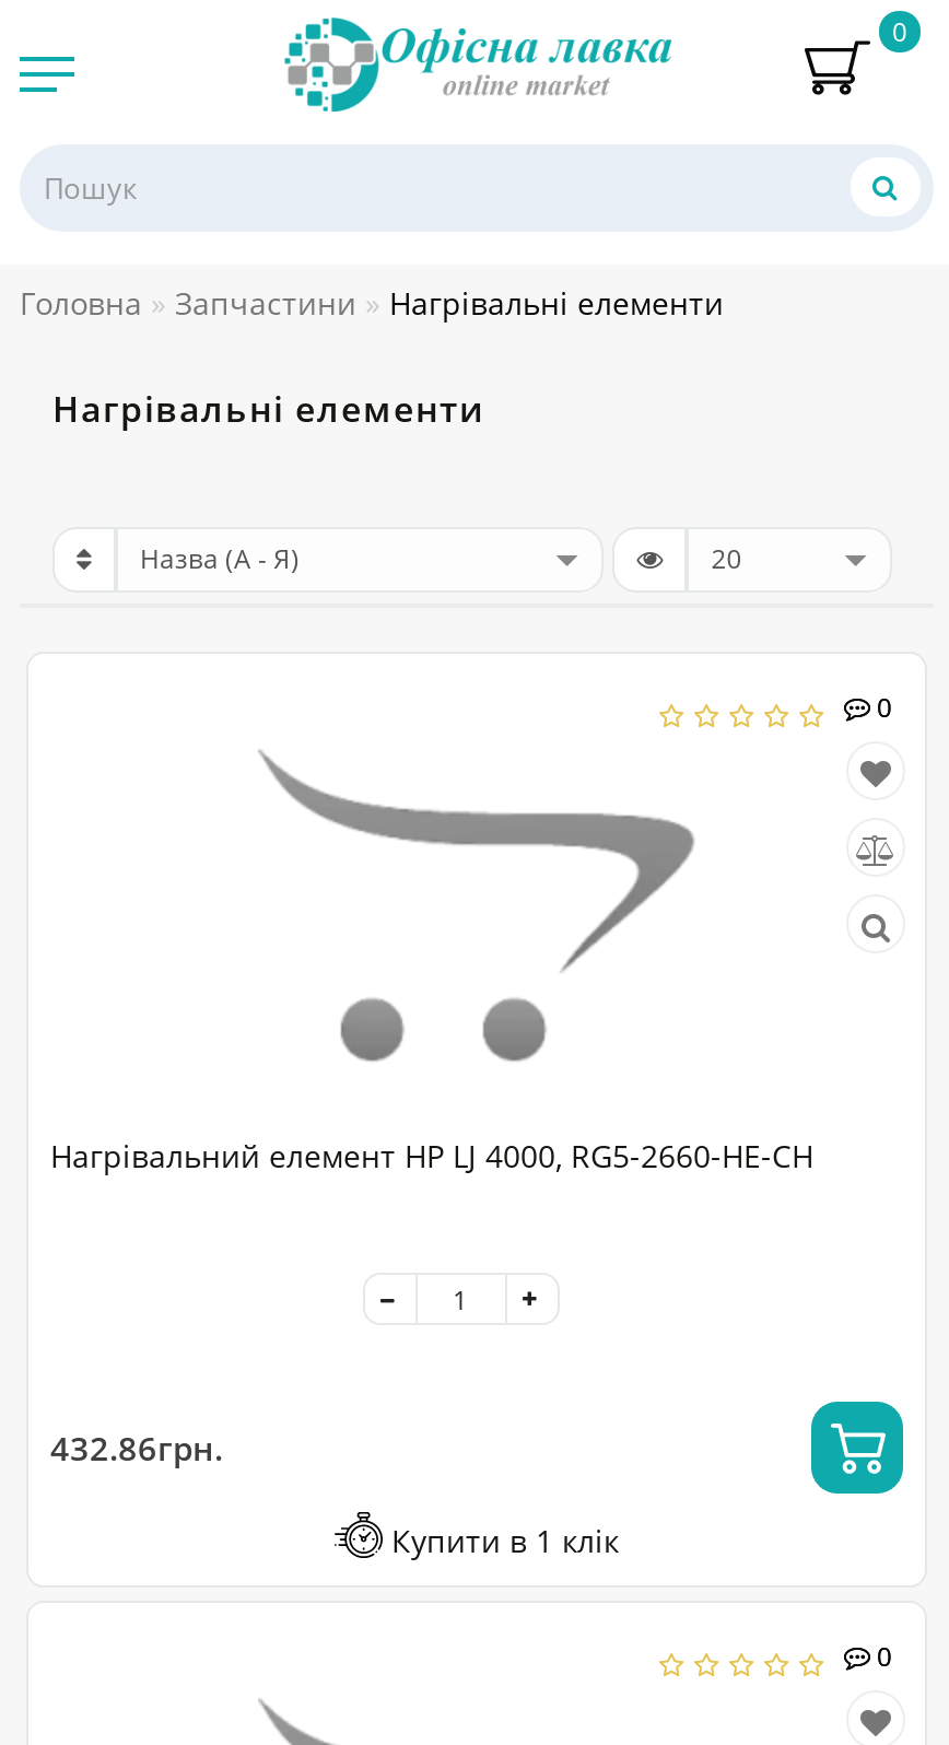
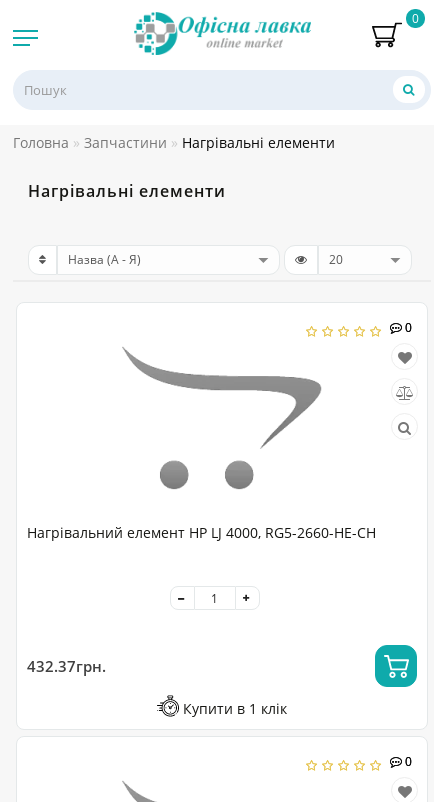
[50,1425,223,1469] 432.86грн. -> [27,656,106,676] 432.37грн.

